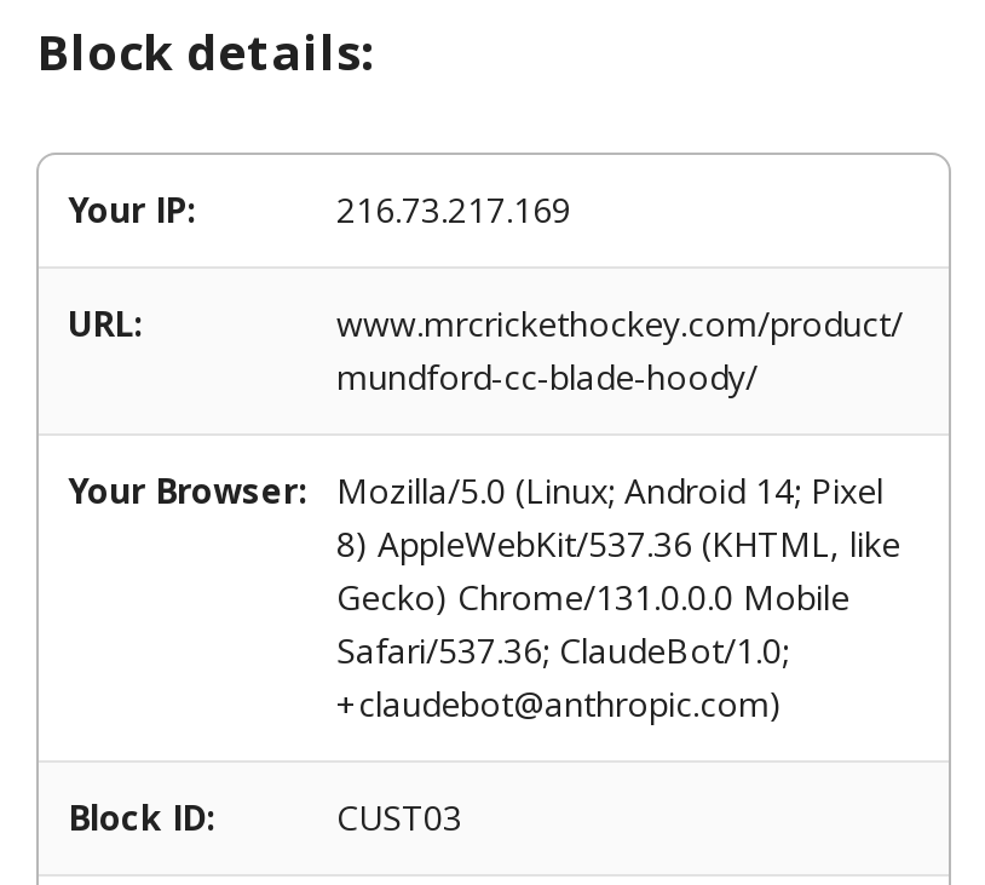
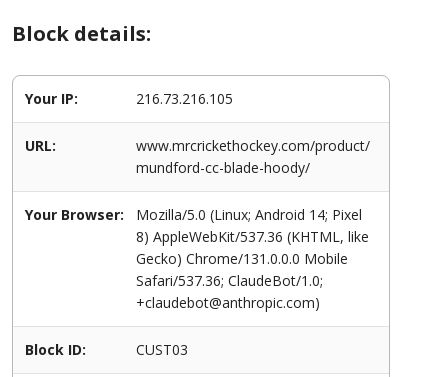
[336,186,571,232] 216.73.217.169 -> [136,89,233,108] 216.73.216.105

